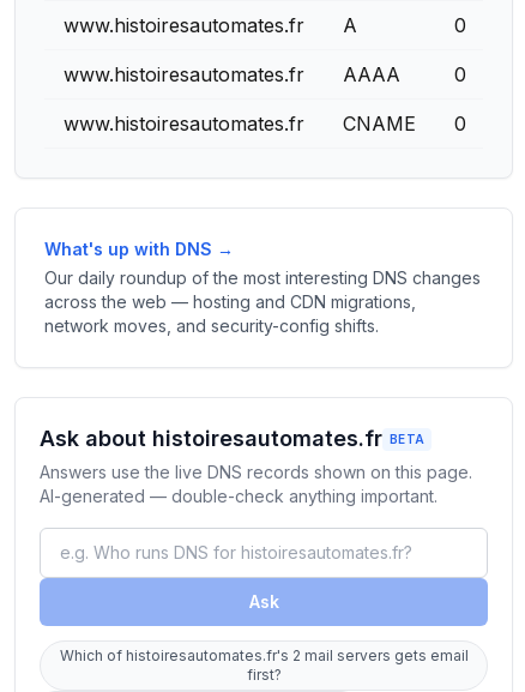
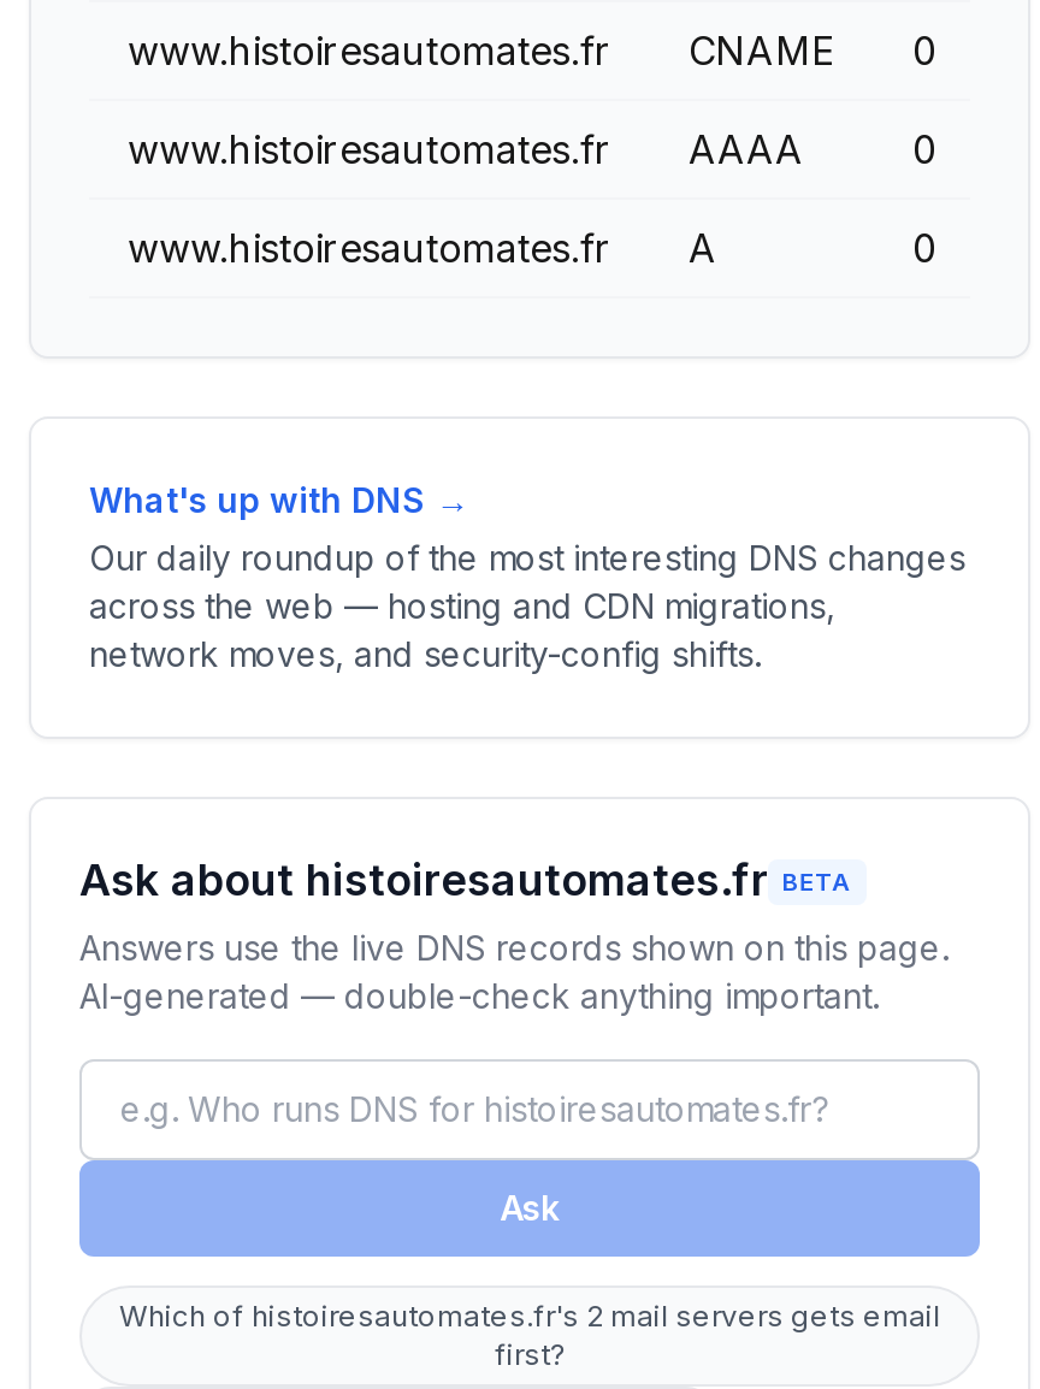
moved [343,13,357,37] -> [689,224,717,272]: A
moved [343,112,416,136] -> [689,26,835,75]: CNAME

